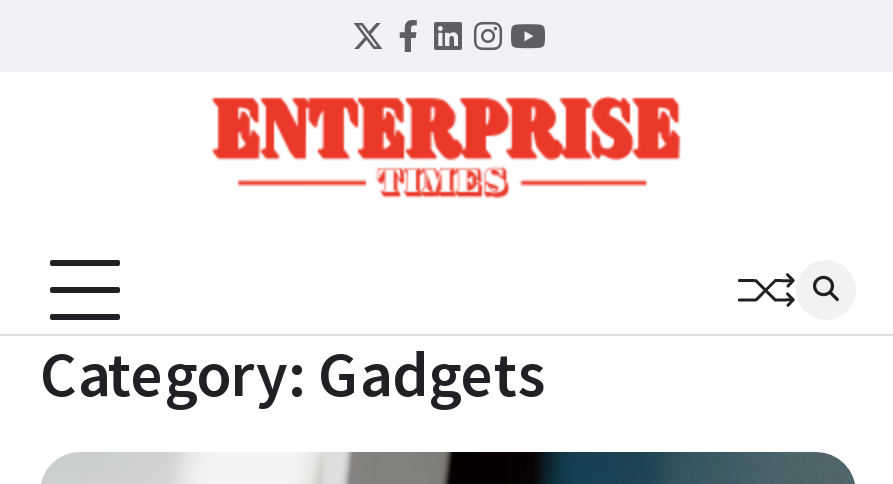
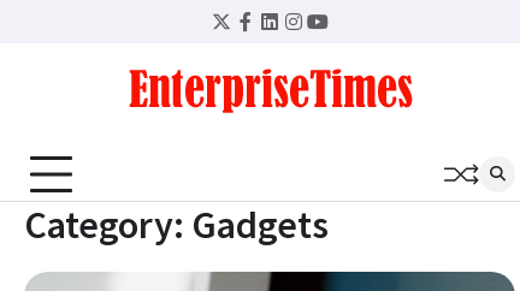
[212,94,684,200] [image] -> [129,59,413,119] [image]

